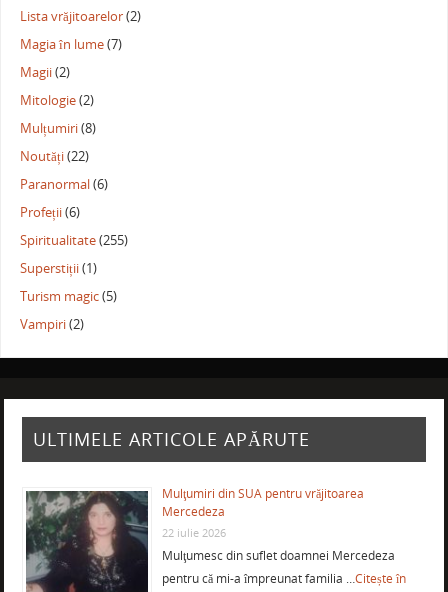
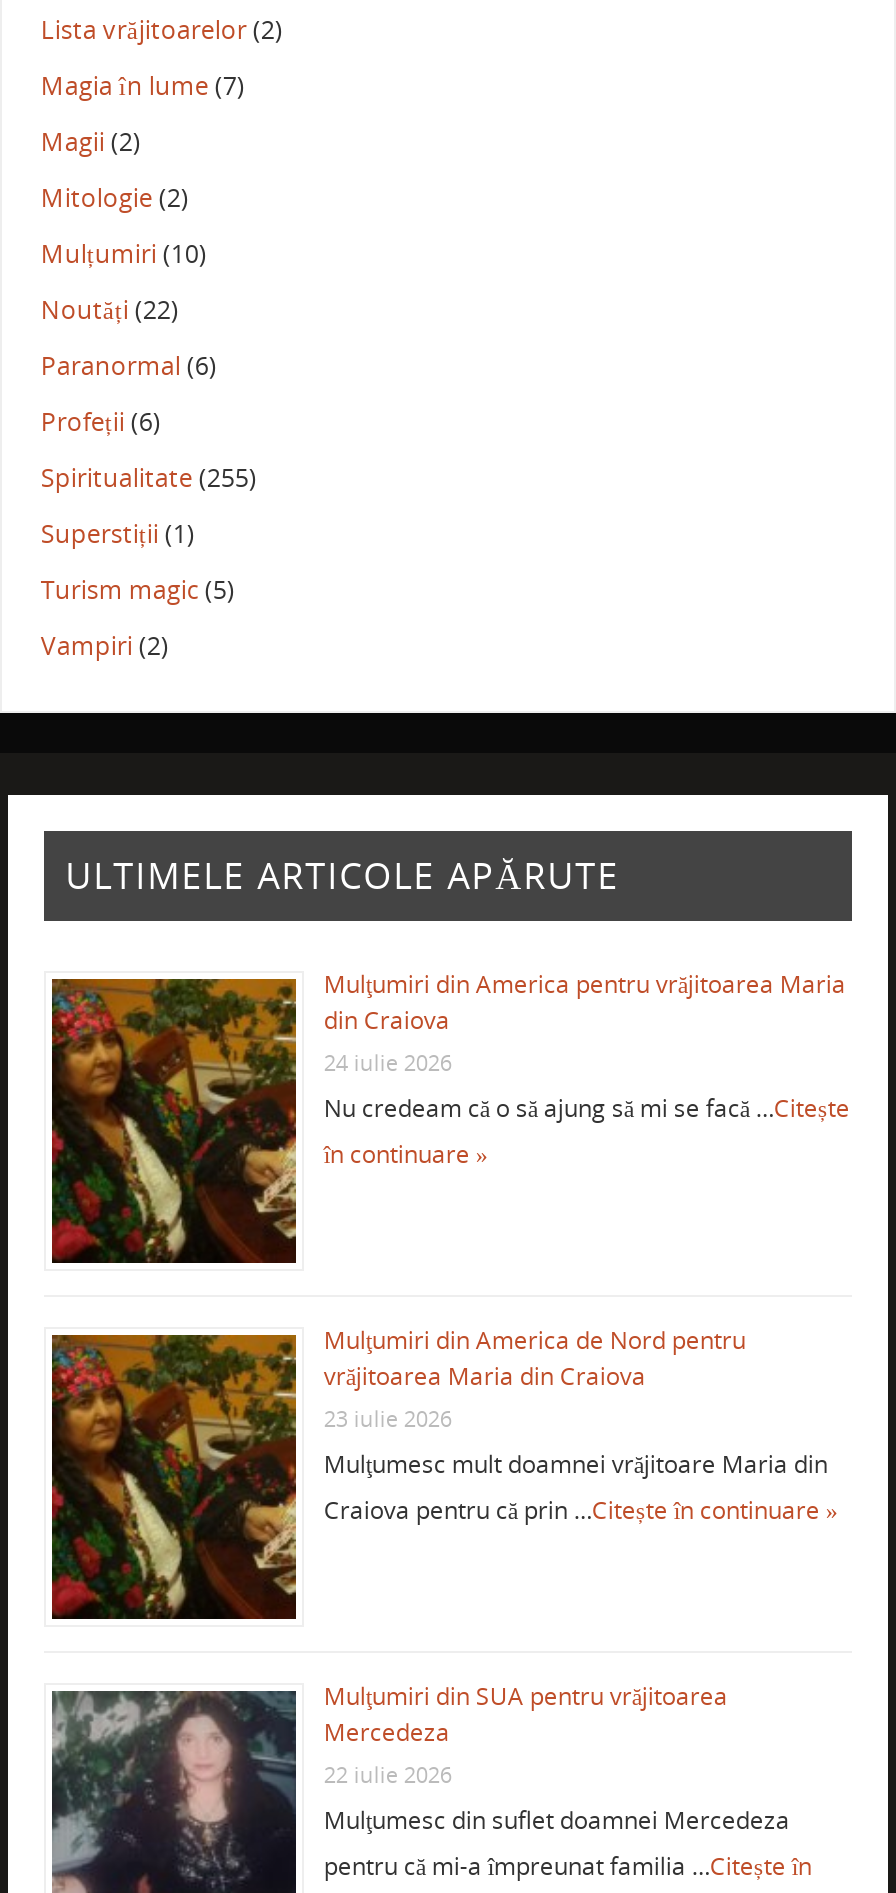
[20,120,96,137] Mulțumiri (8) -> [41,237,207,271] Mulțumiri (10)
none -> [50,967,850,1265] [image] | Mulţumiri din America pentru vrăjitoarea Maria | din Craiova | 24 iulie 2026 | Nu credeam că o să ajung să mi se facă …Citește | în continuare »
none -> [52,1323,838,1633] [image] | Mulţumiri din America de Nord pentru | vrăjitoarea Maria din Craiova | 23 iulie 2026 | Mulţumesc mult doamnei vrăjitoare Maria din | Craiova pentru că prin …Citește în continuare »

